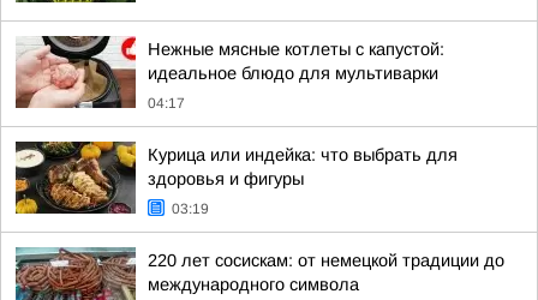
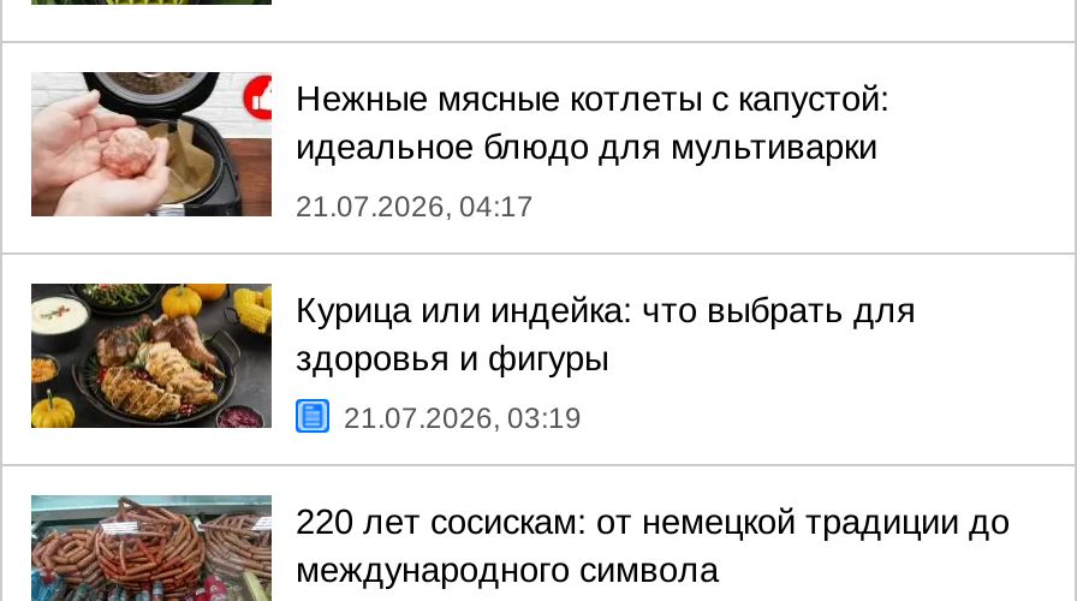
[148,95,185,112] 04:17 -> [296,190,534,224] 21.07.2026, 04:17
[172,200,209,217] 03:19 -> [344,401,582,435] 21.07.2026, 03:19

